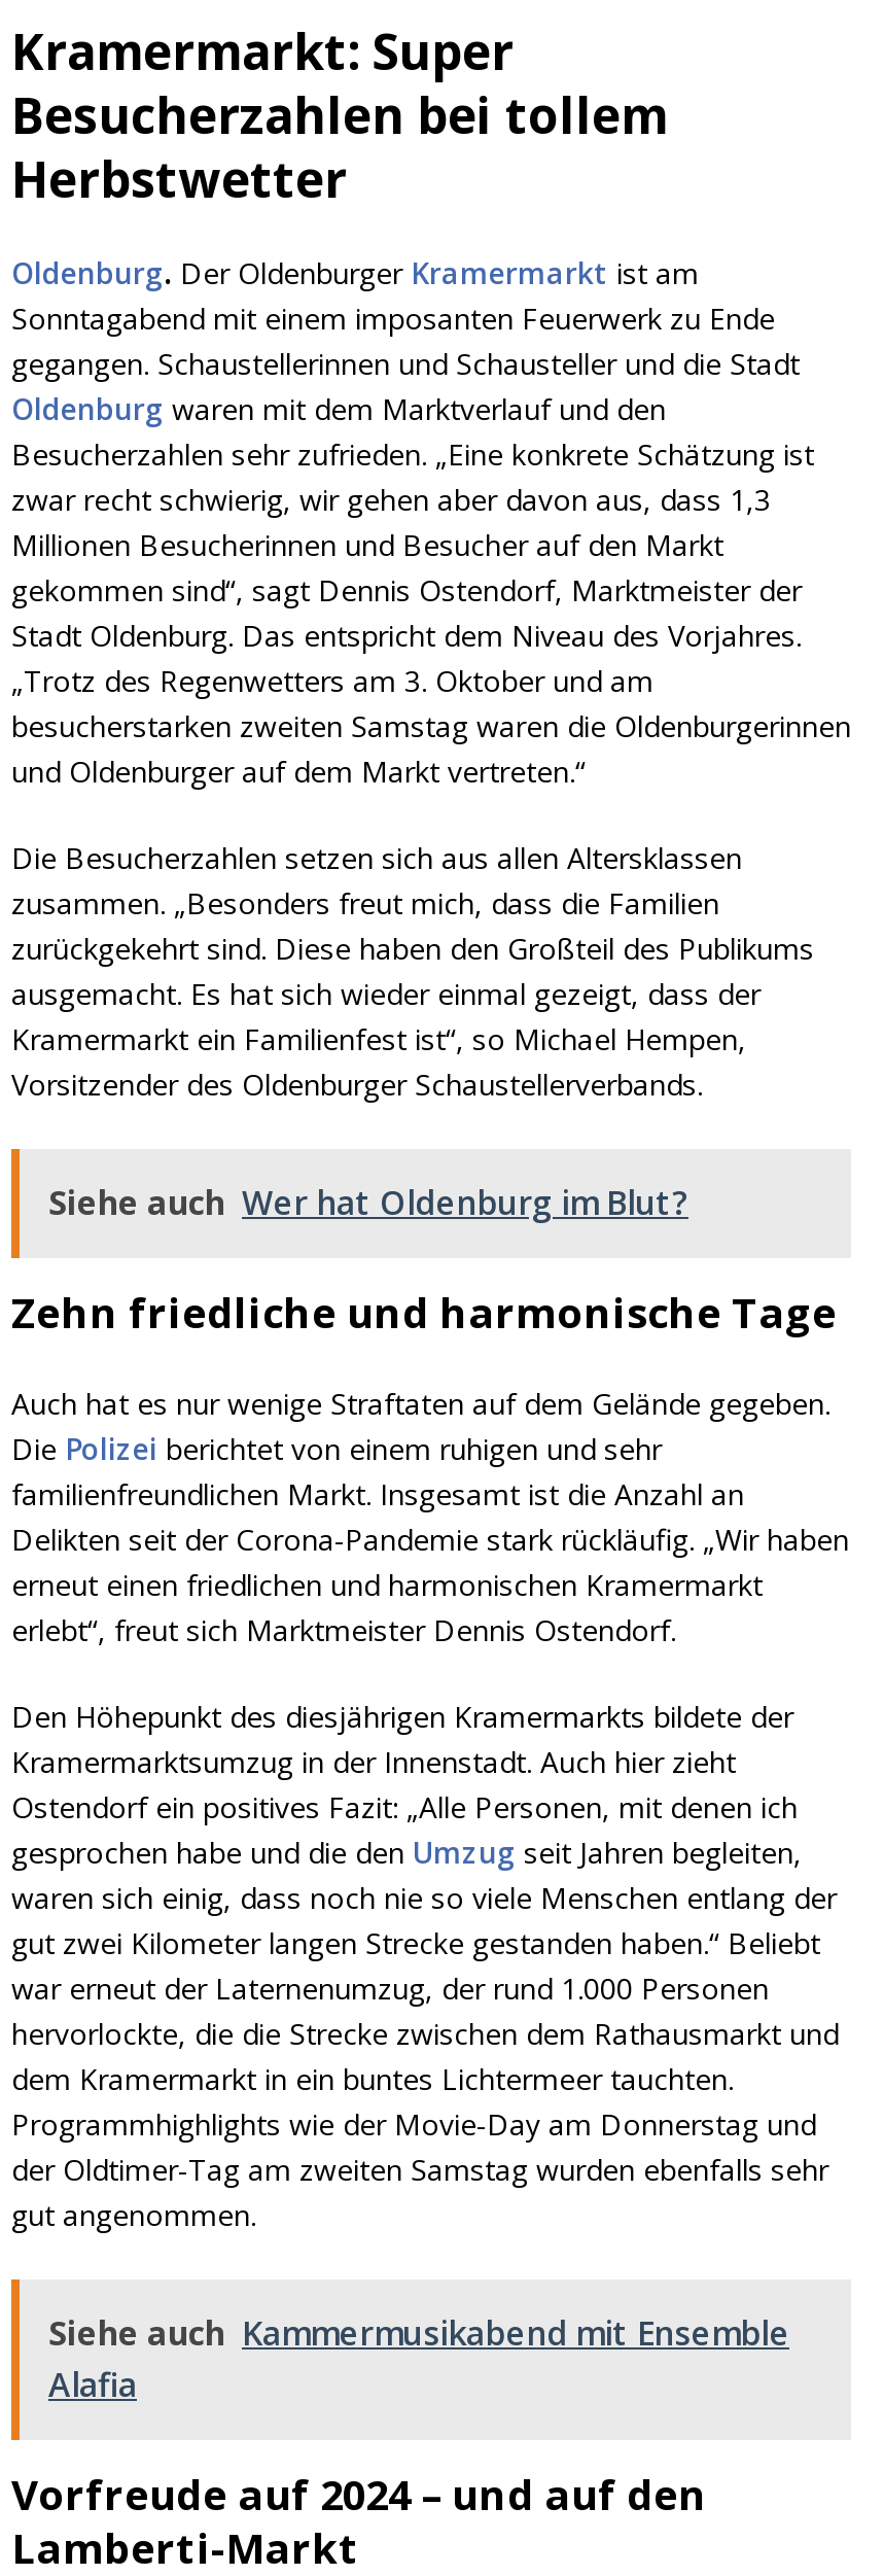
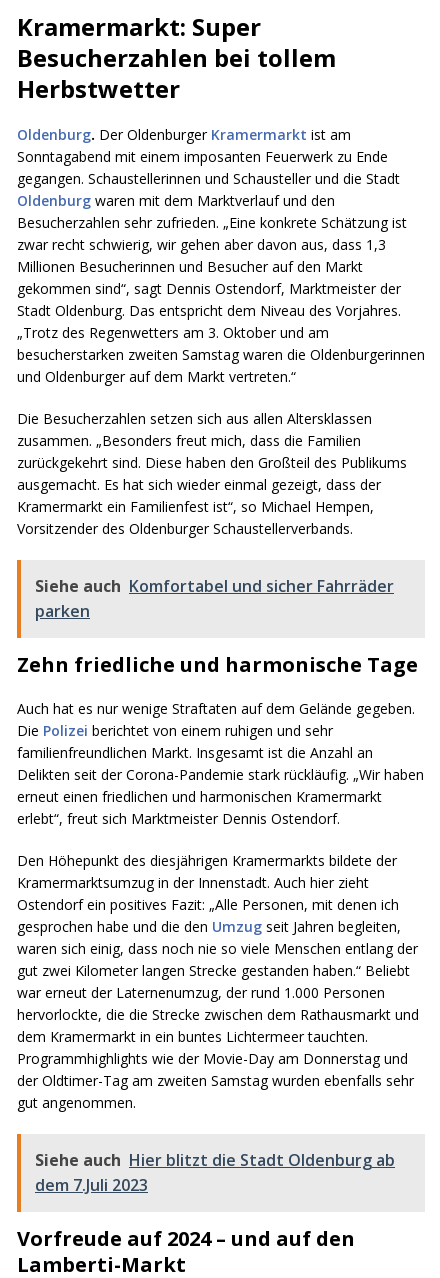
[48,1180,688,1225] Siehe auch Wer hat Oldenburg im Blut? -> [35,575,394,622] Siehe auch Komfortabel und sicher Fahrräder | parken
[48,2310,789,2407] Siehe auch Kammermusikabend mit Ensemble | Alafia -> [35,1149,395,1196] Siehe auch Hier blitzt die Stadt Oldenburg ab | dem 7.Juli 2023

